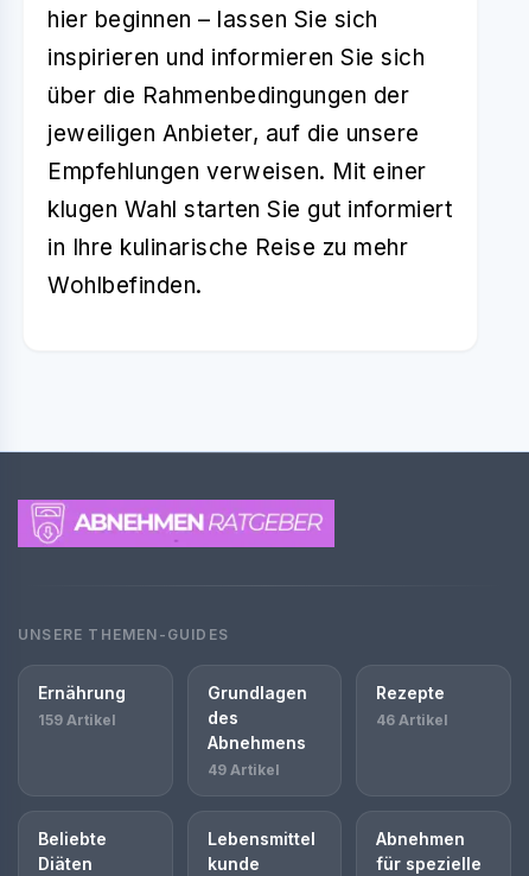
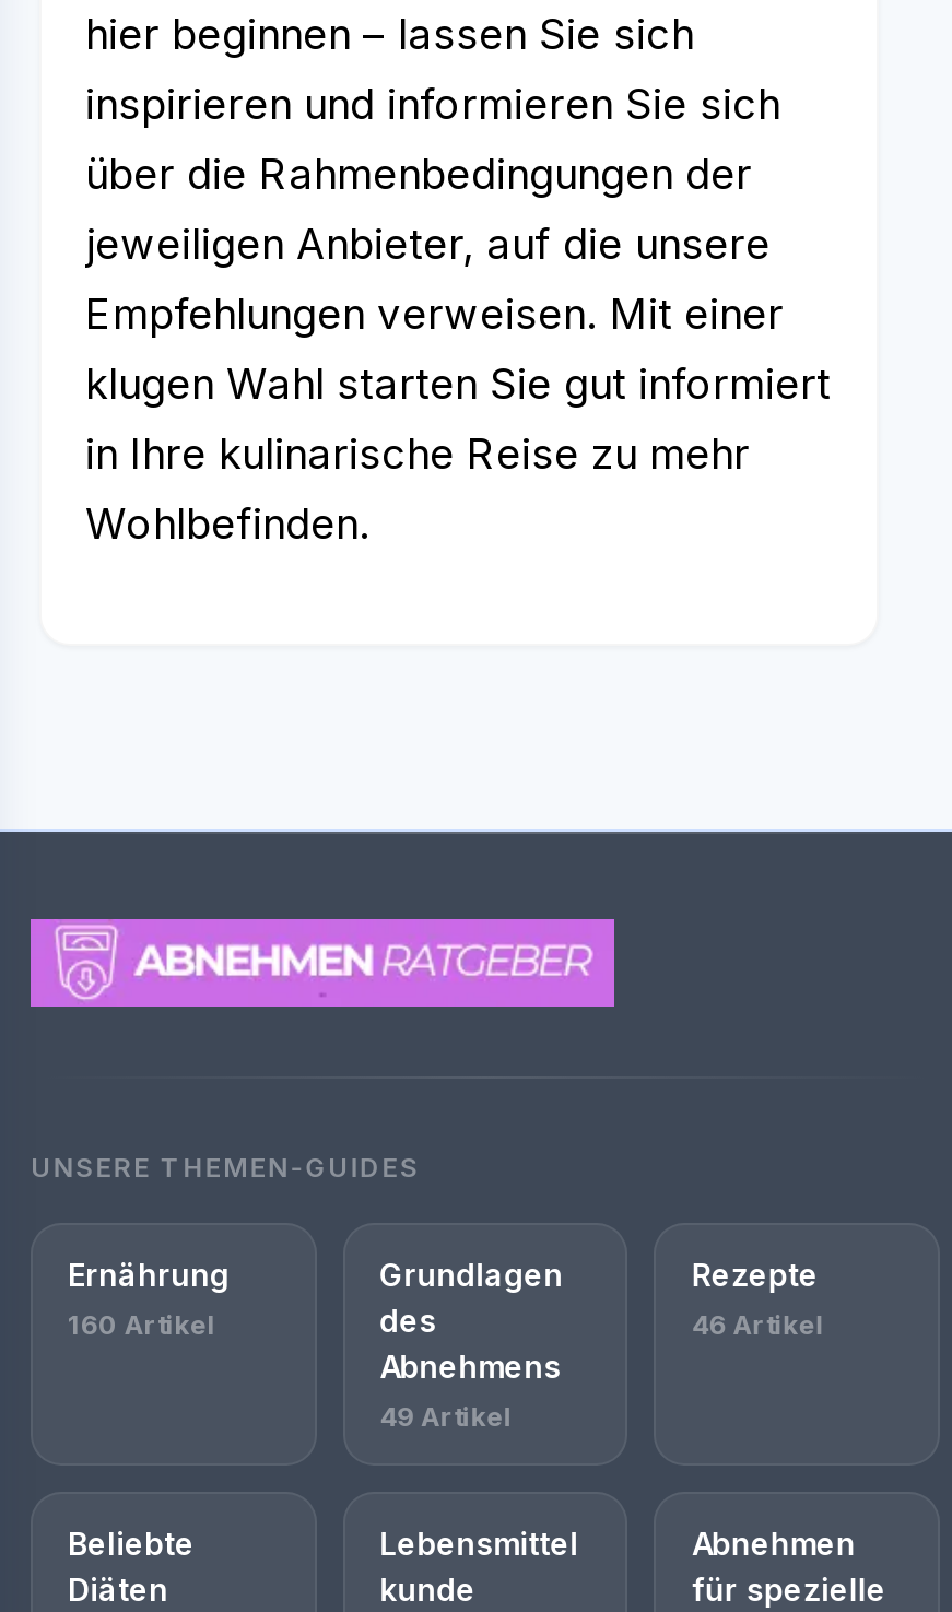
[38,711,116,729] 159 Artikel -> [68,1308,216,1341] 160 Artikel

